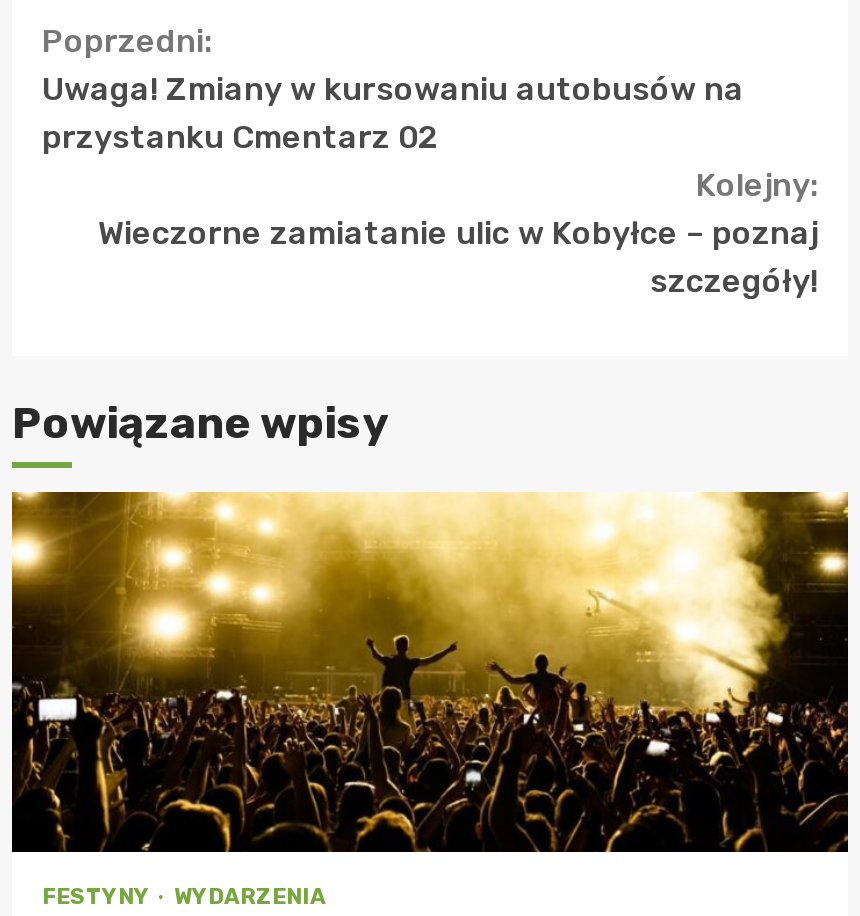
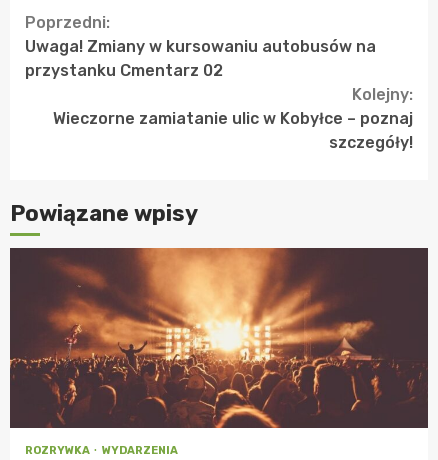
[10,490,850,909] [image] | FESTYNY -> [9,247,429,457] [image] | ROZRYWKA

